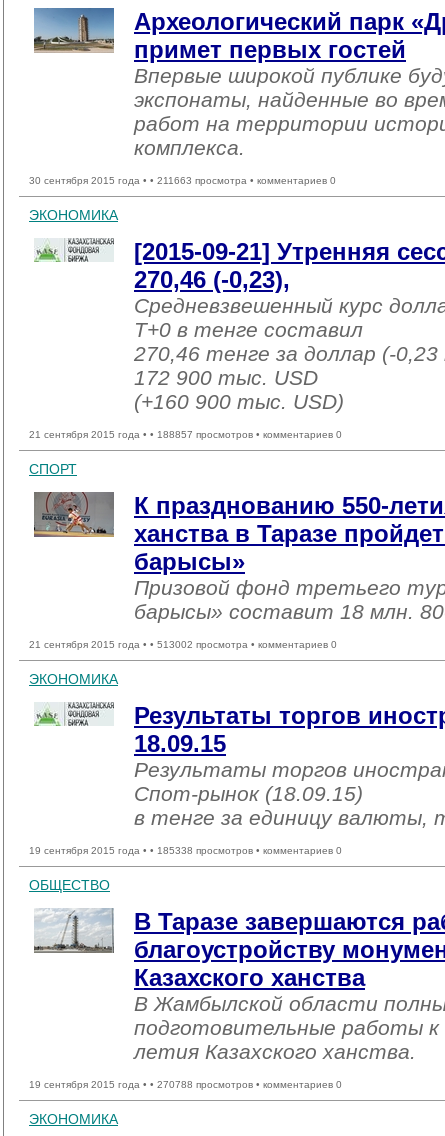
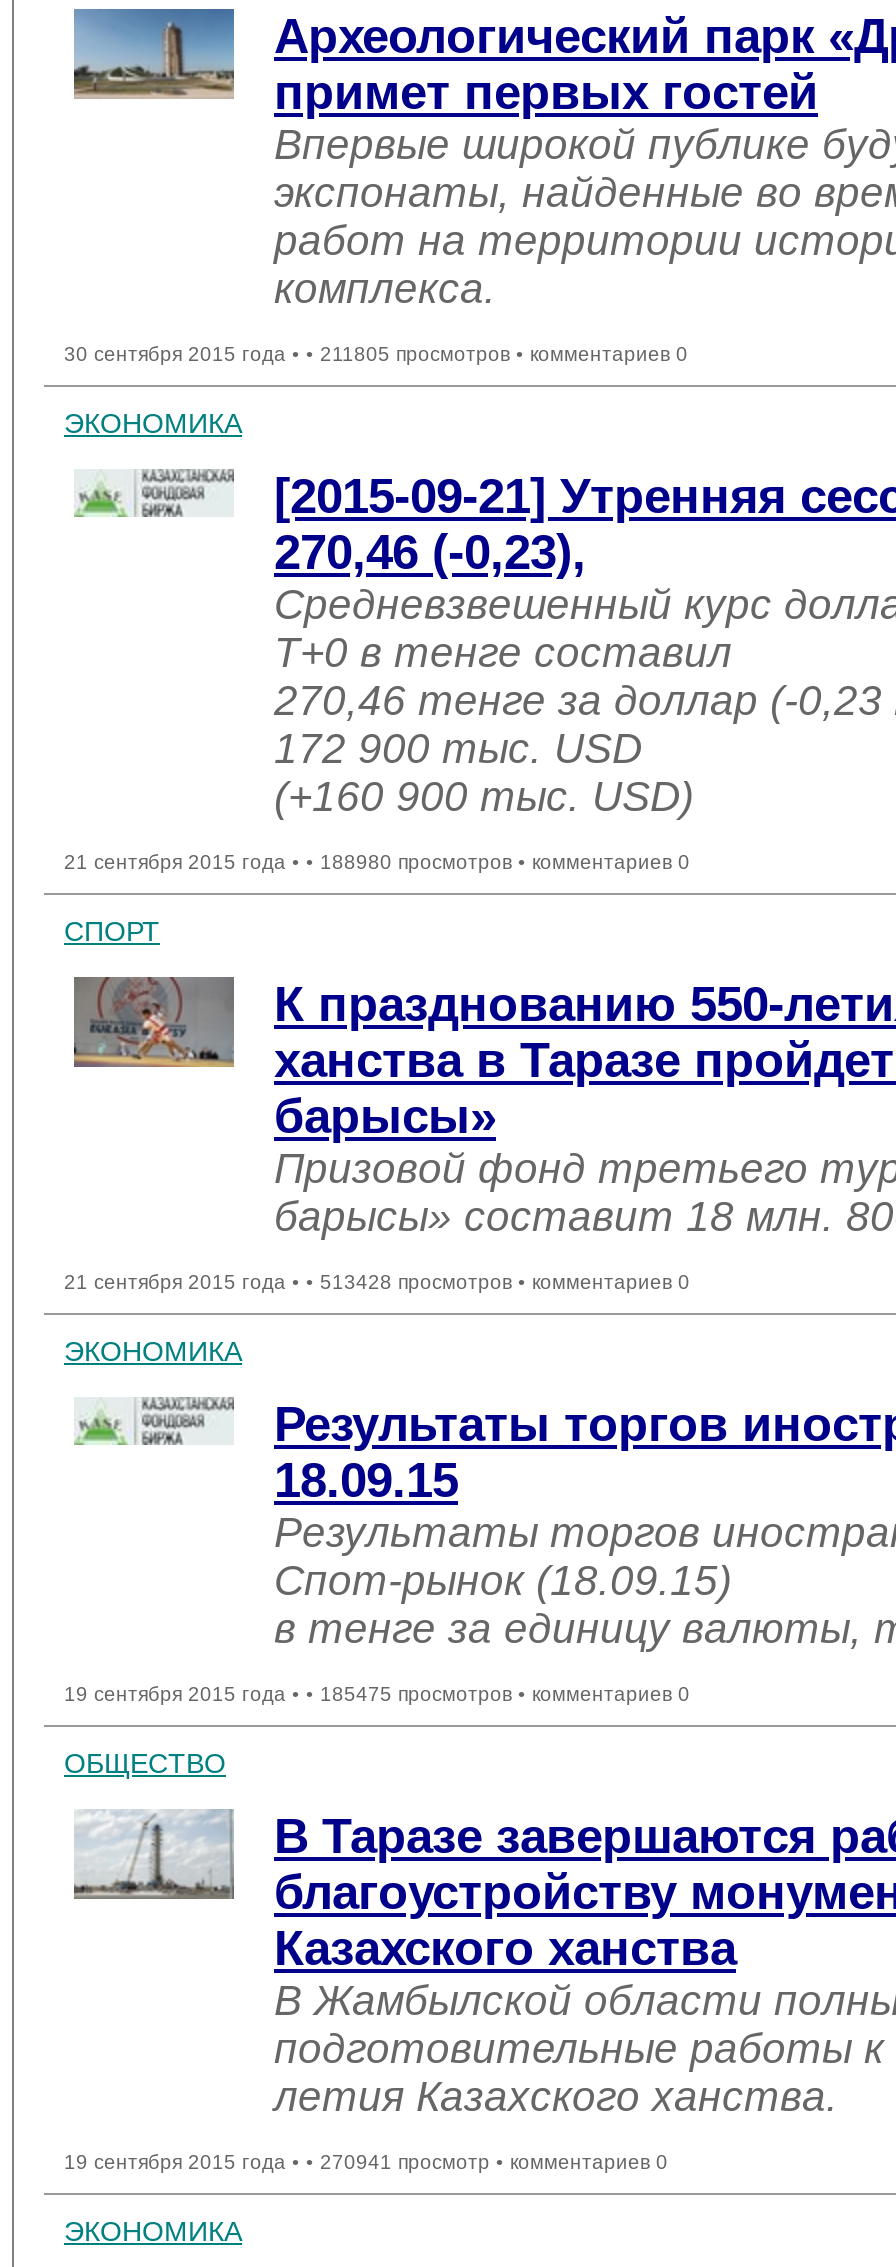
[29,175,336,186] 30 сентября 2015 года • • 211663 просмотра • комментариев 0 -> [64,343,688,365] 30 сентября 2015 года • • 211805 просмотров • комментариев 0
[29,429,342,440] 21 сентября 2015 года • • 188857 просмотров • комментариев 0 -> [64,851,690,873] 21 сентября 2015 года • • 188980 просмотров • комментариев 0
[29,639,337,650] 21 сентября 2015 года • • 513002 просмотра • комментариев 0 -> [64,1271,690,1293] 21 сентября 2015 года • • 513428 просмотров • комментариев 0
[29,845,342,856] 19 сентября 2015 года • • 185338 просмотров • комментариев 0 -> [64,1683,690,1705] 19 сентября 2015 года • • 185475 просмотров • комментариев 0
[29,1079,342,1090] 19 сентября 2015 года • • 270788 просмотров • комментариев 0 -> [64,2151,668,2173] 19 сентября 2015 года • • 270941 просмотр • комментариев 0

